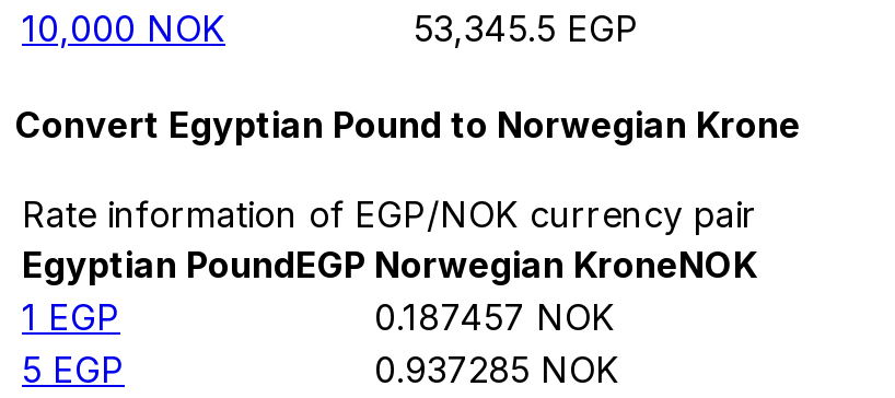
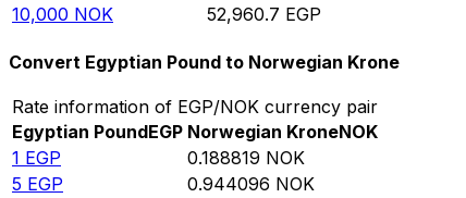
[414,6,639,50] 53,345.5 EGP -> [207,3,321,25] 52,960.7 EGP
[374,296,615,340] 0.187457 NOK -> [187,147,305,169] 0.188819 NOK
[374,348,619,392] 0.937285 NOK -> [187,173,315,195] 0.944096 NOK

